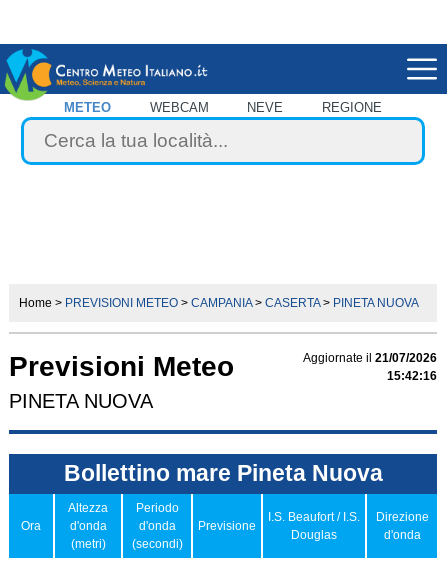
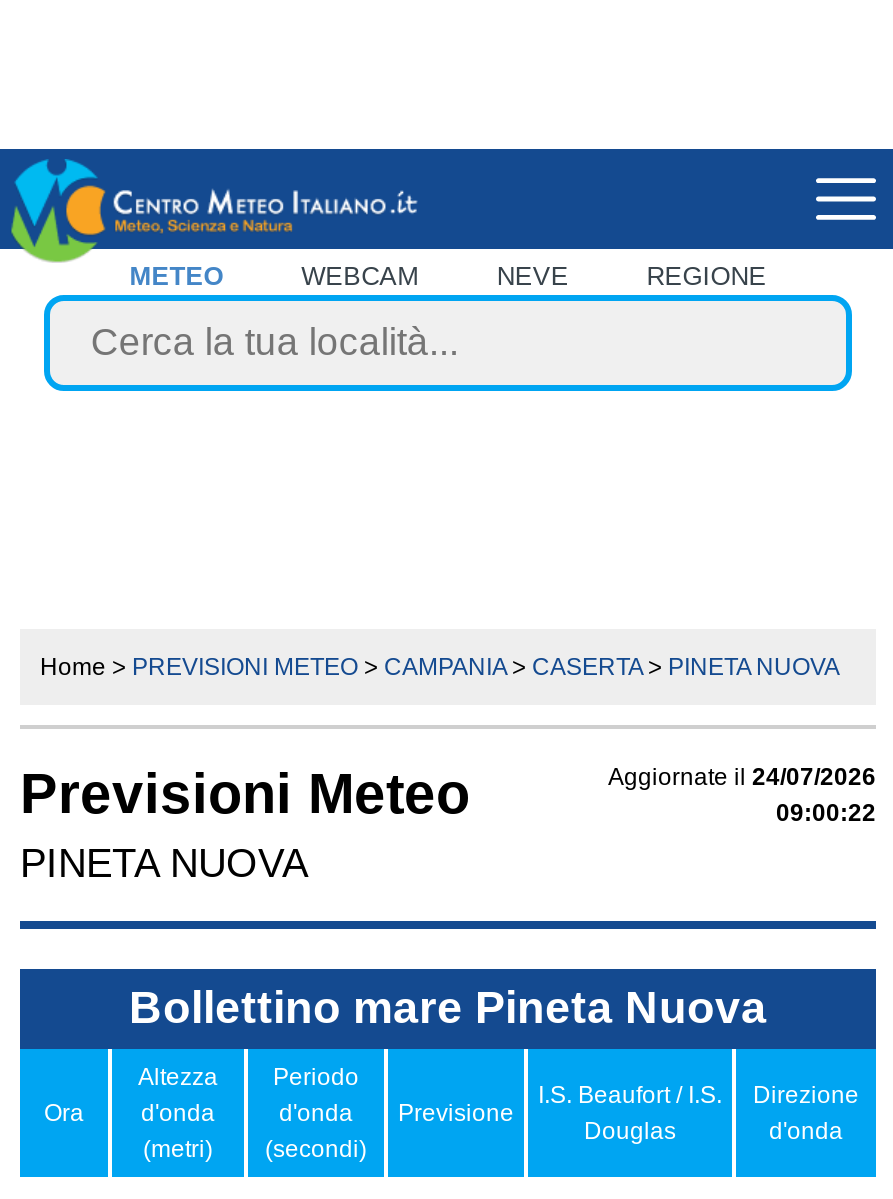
[303,351,437,365] Aggiornate il 21/07/2026 -> [608,763,876,791] Aggiornate il 24/07/2026
[387,369,437,383] 15:42:16 -> [776,799,876,827] 09:00:22

